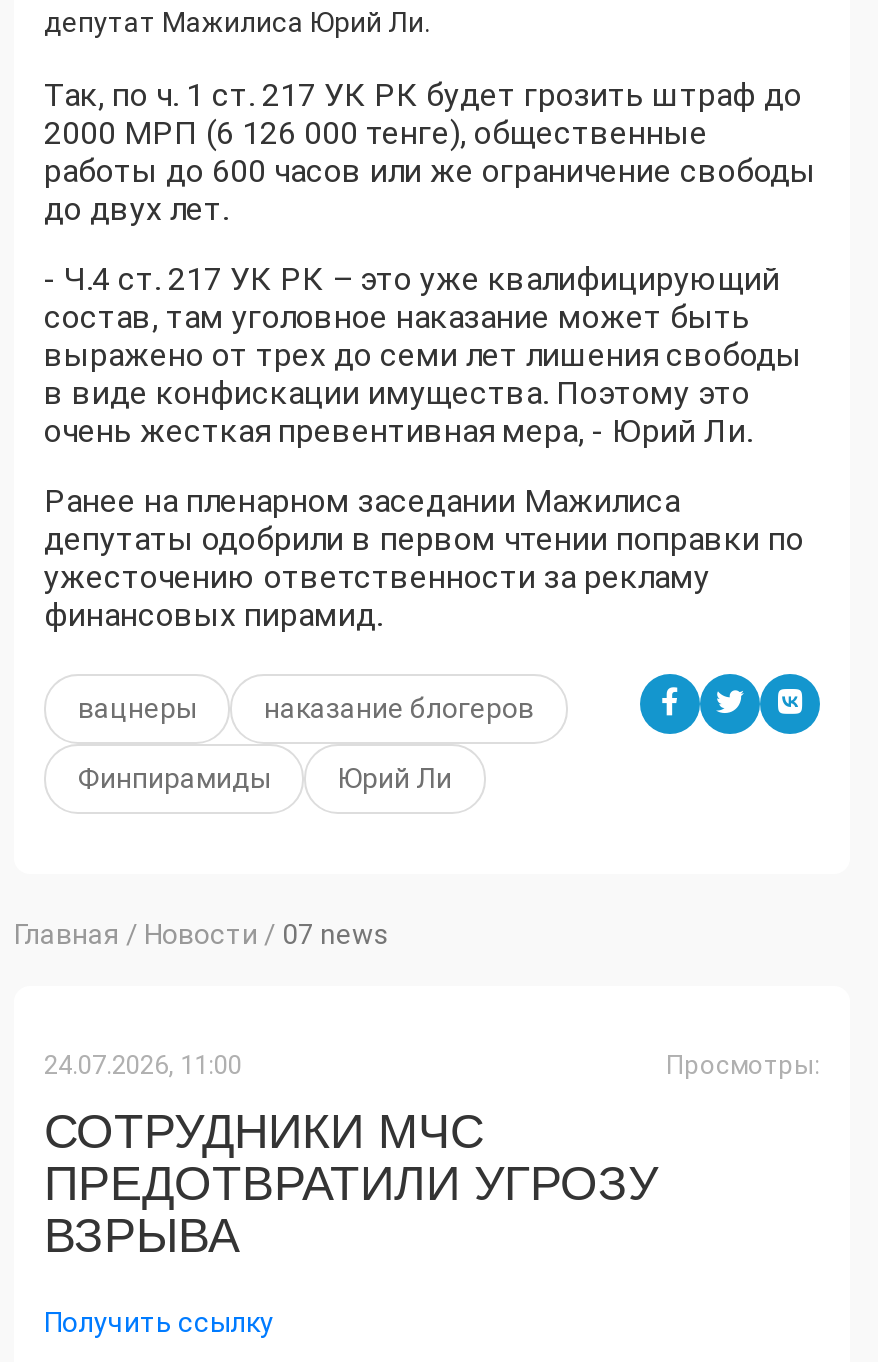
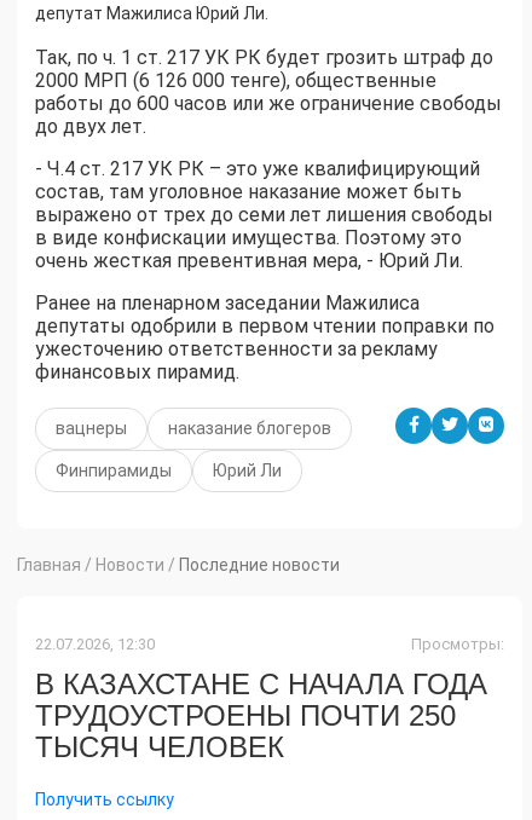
[14,917,390,949] Главная / Новости / 07 news -> [17,555,340,574] Главная / Новости / Последние новости
[44,1049,242,1079] 24.07.2026, 11:00 -> [35,635,155,653] 22.07.2026, 12:30
[44,1103,658,1261] СОТРУДНИКИ МЧС | ПРЕДОТВРАТИЛИ УГРОЗУ | ВЗРЫВА -> [35,667,487,763] В КАЗАХСТАНЕ С НАЧАЛА ГОДА | ТРУДОУСТРОЕНЫ ПОЧТИ 250 | ТЫСЯЧ ЧЕЛОВЕК

